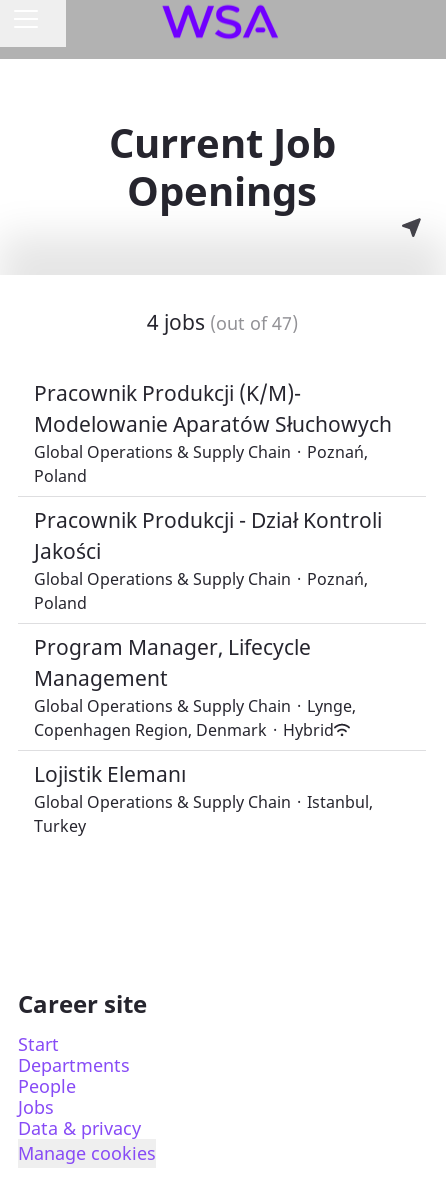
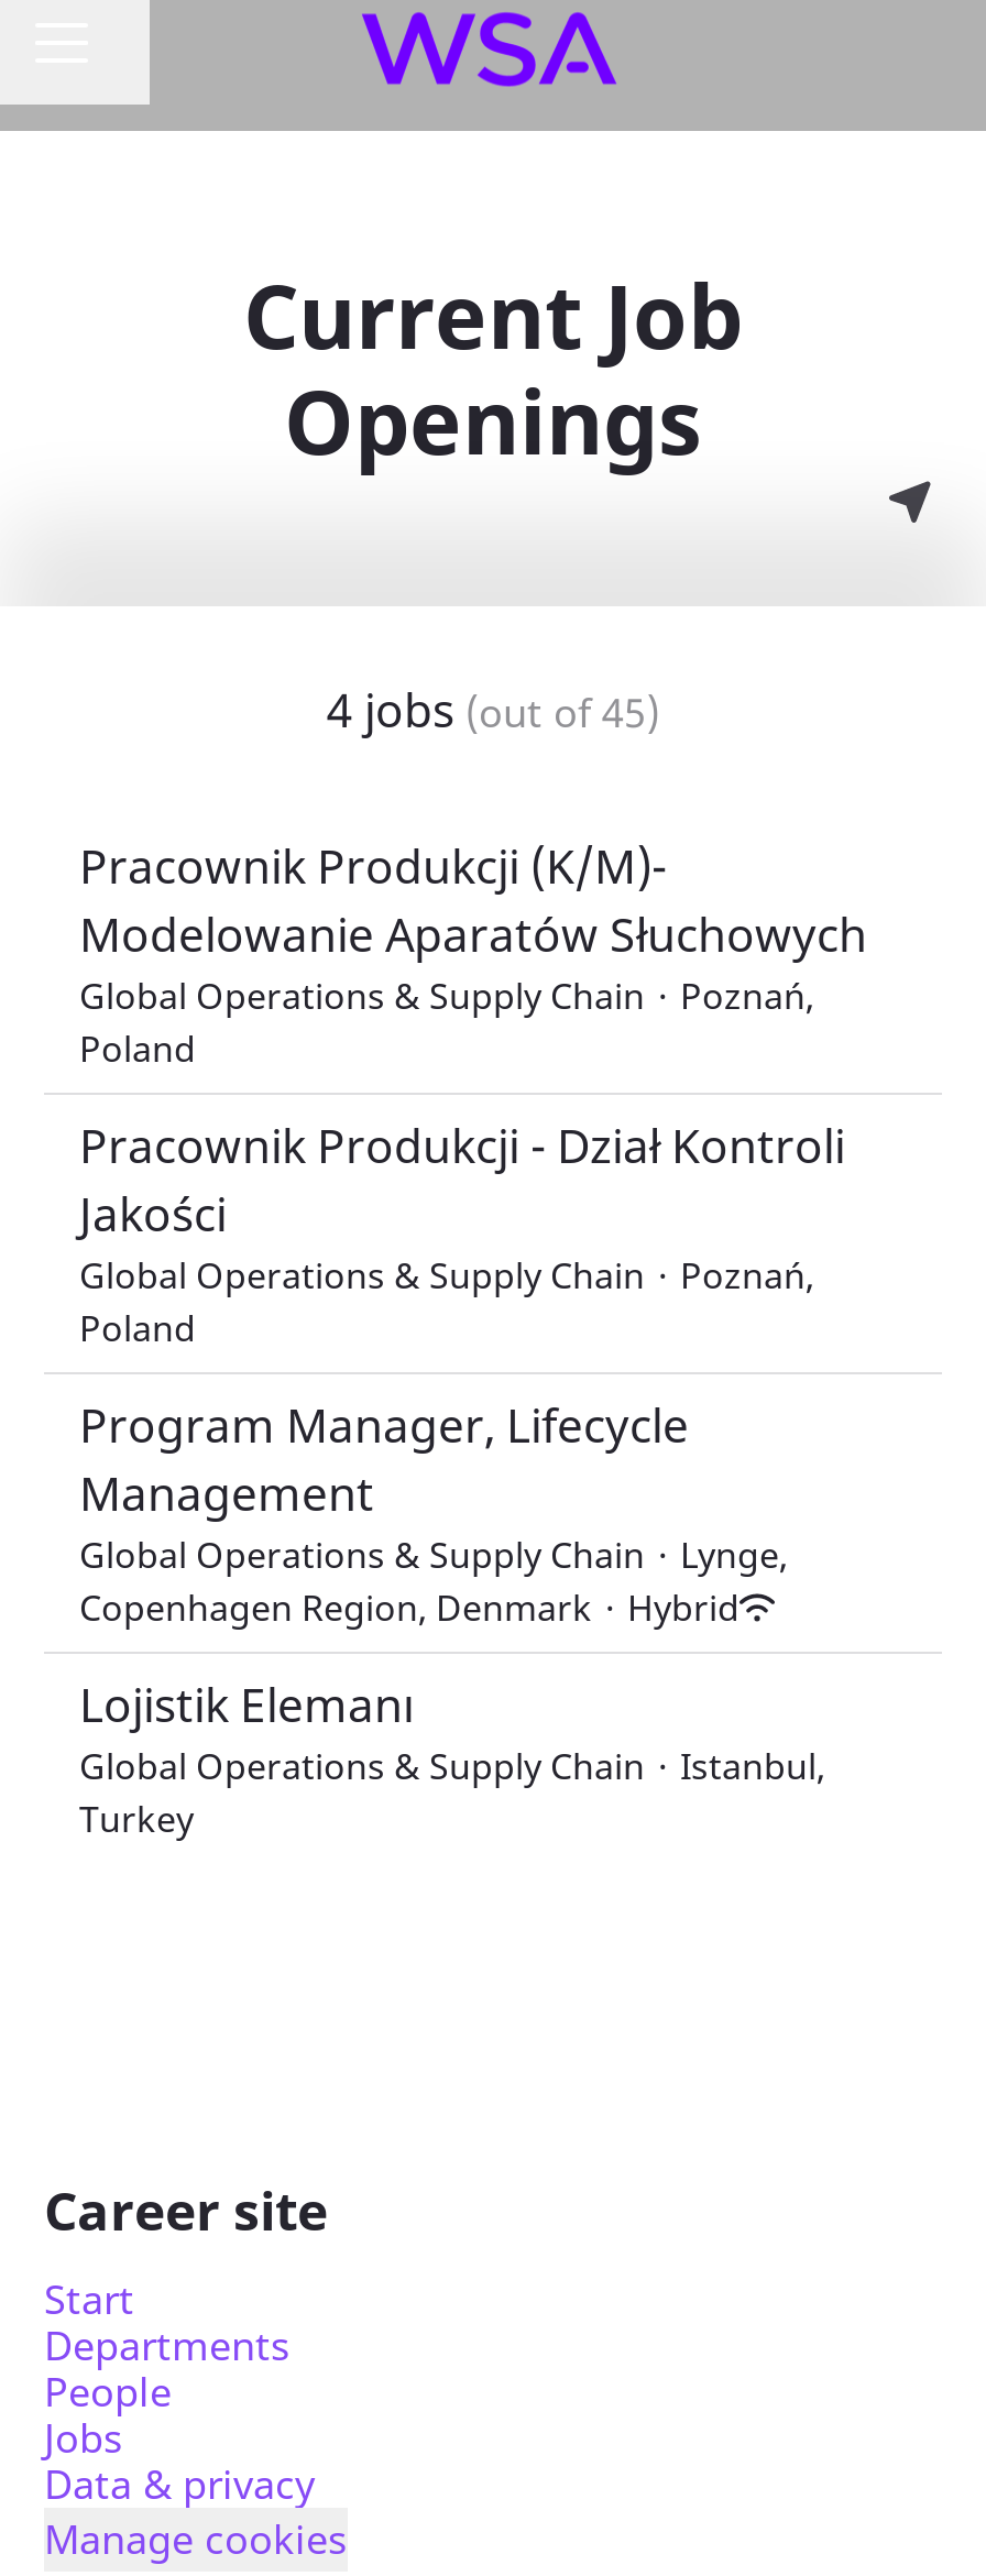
[146,308,297,336] 4 jobs (out of 47) -> [327,679,659,741] 4 jobs (out of 45)

